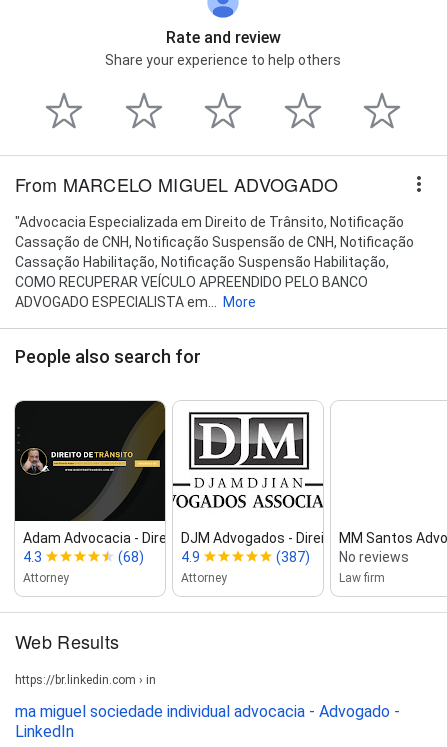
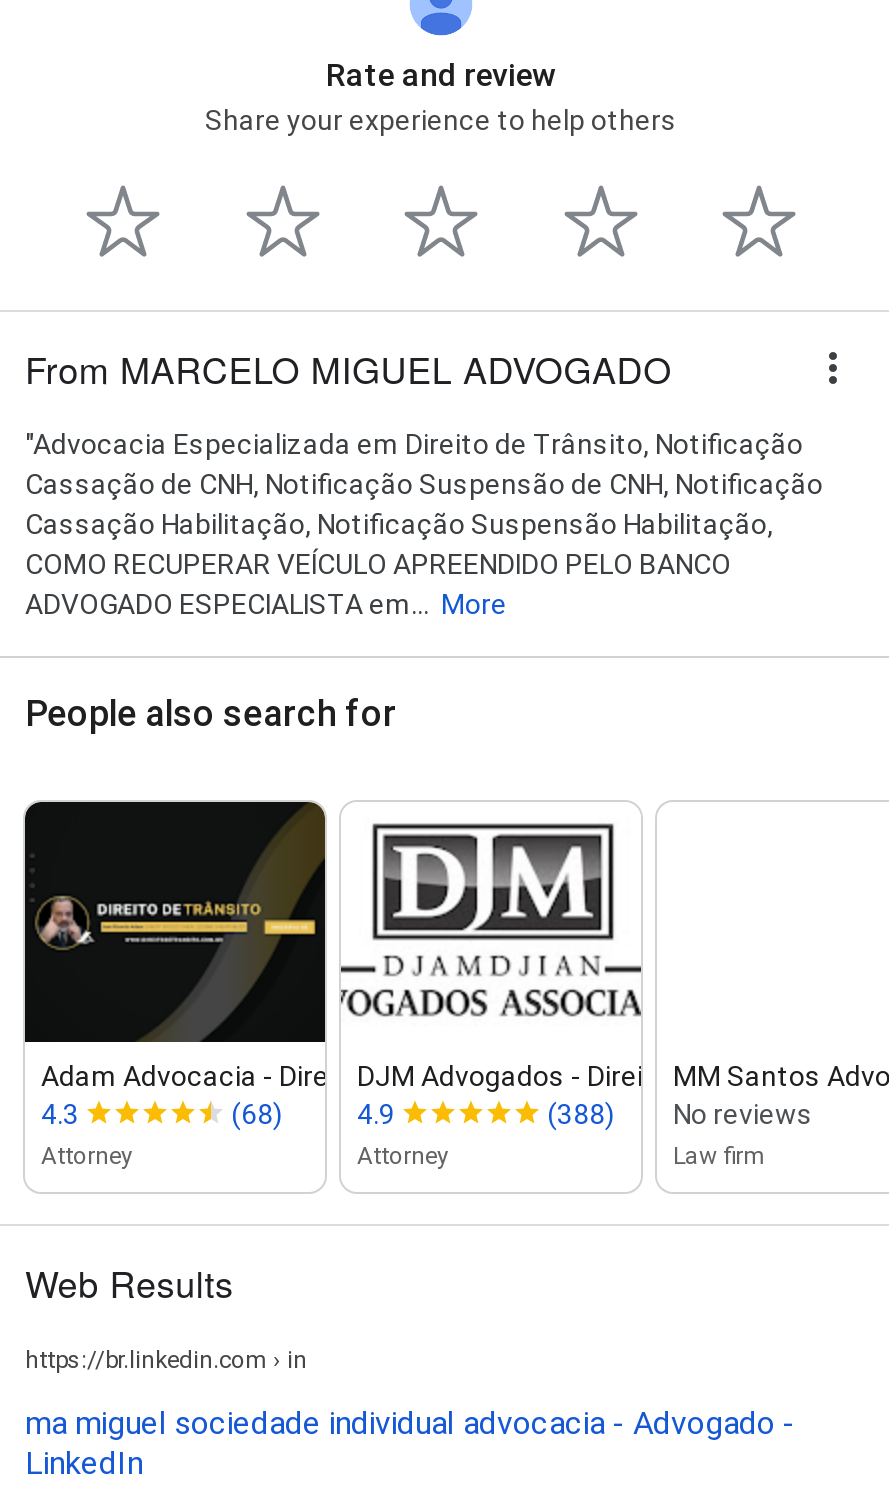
[276,549,409,565] (387) No reviews -> [547,1097,813,1129] (388) No reviews

